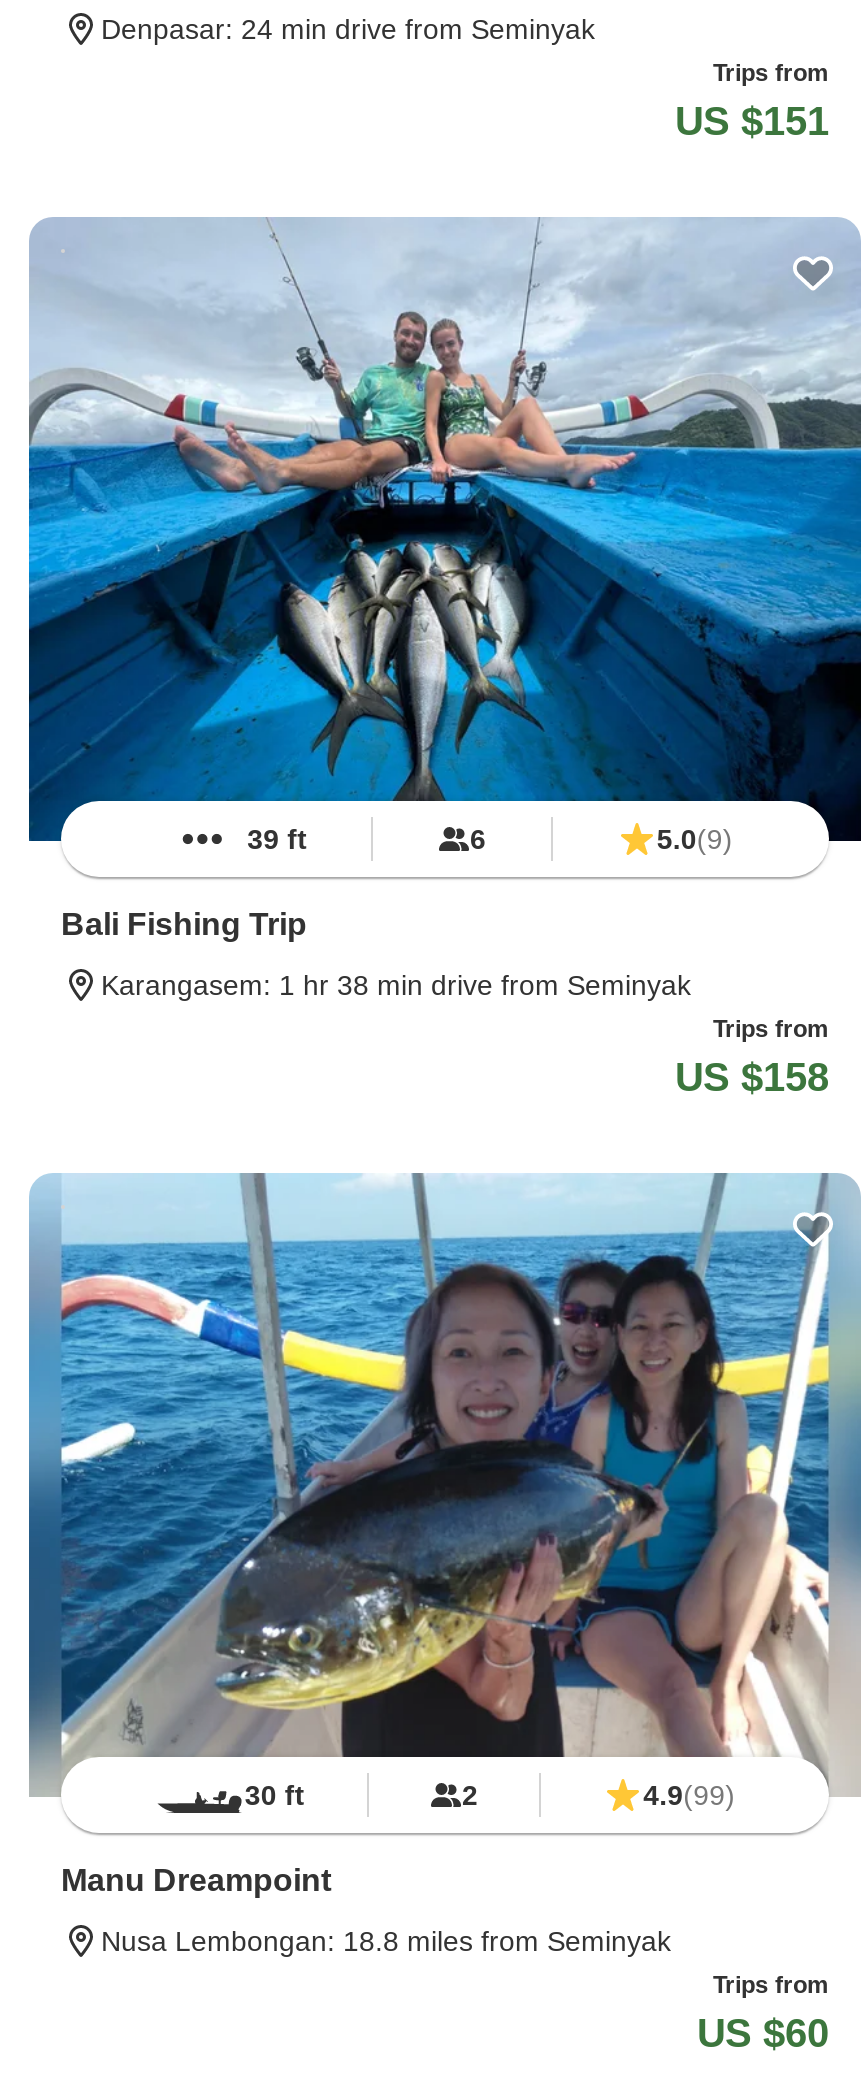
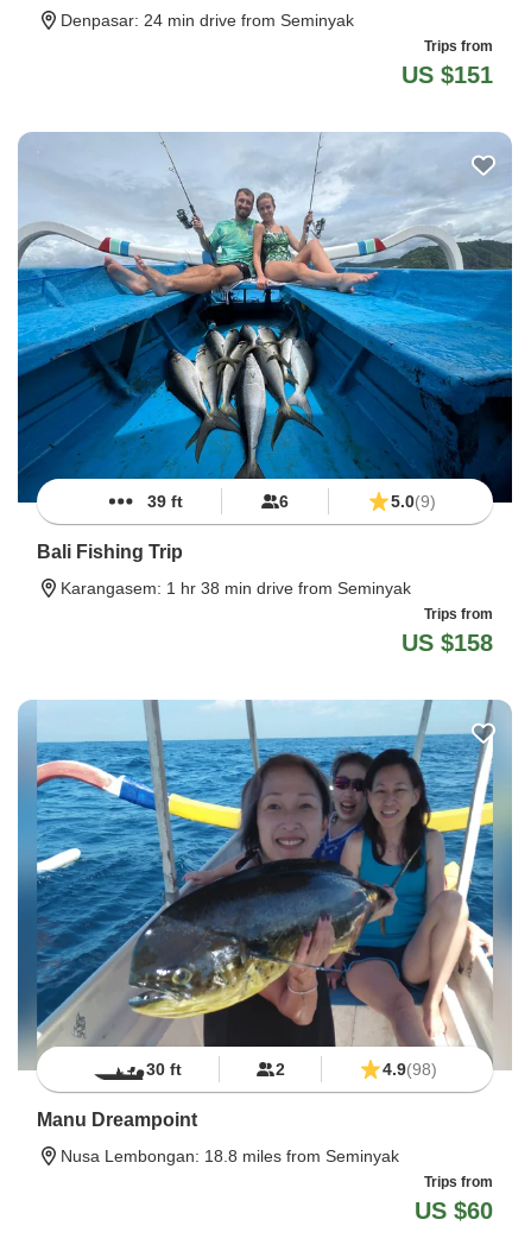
[643,1779,735,1811] 4.9(99) -> [383,1060,437,1079] 4.9(98)

